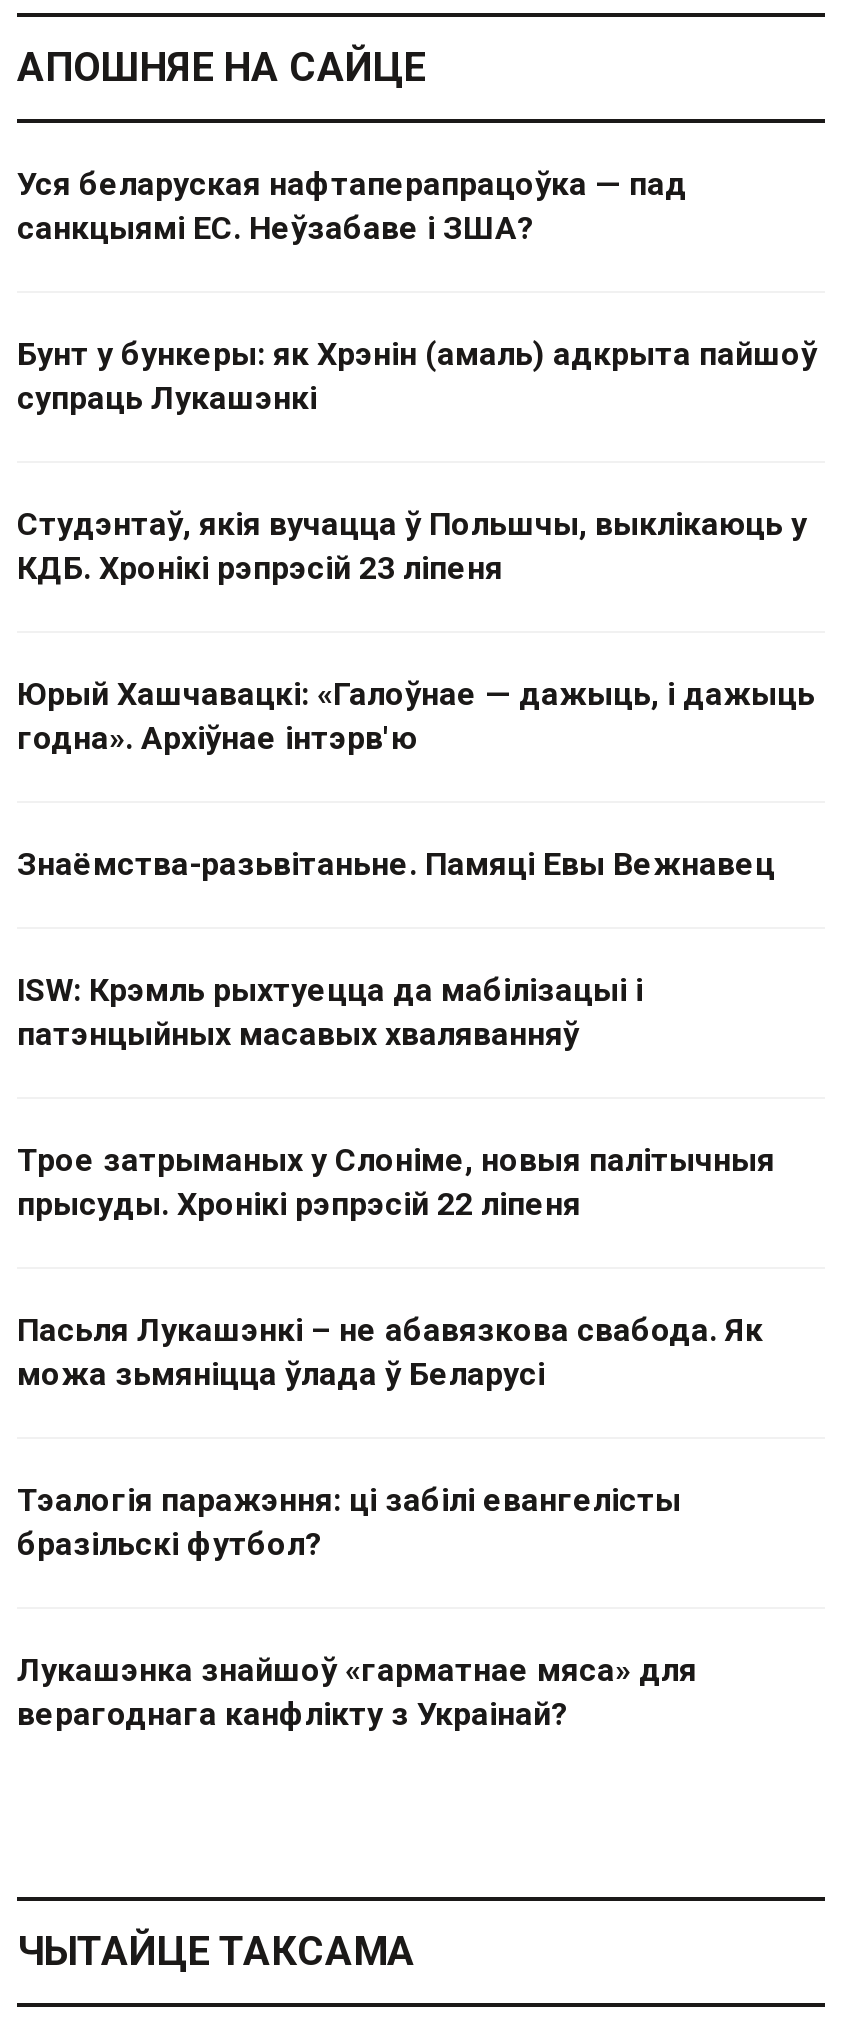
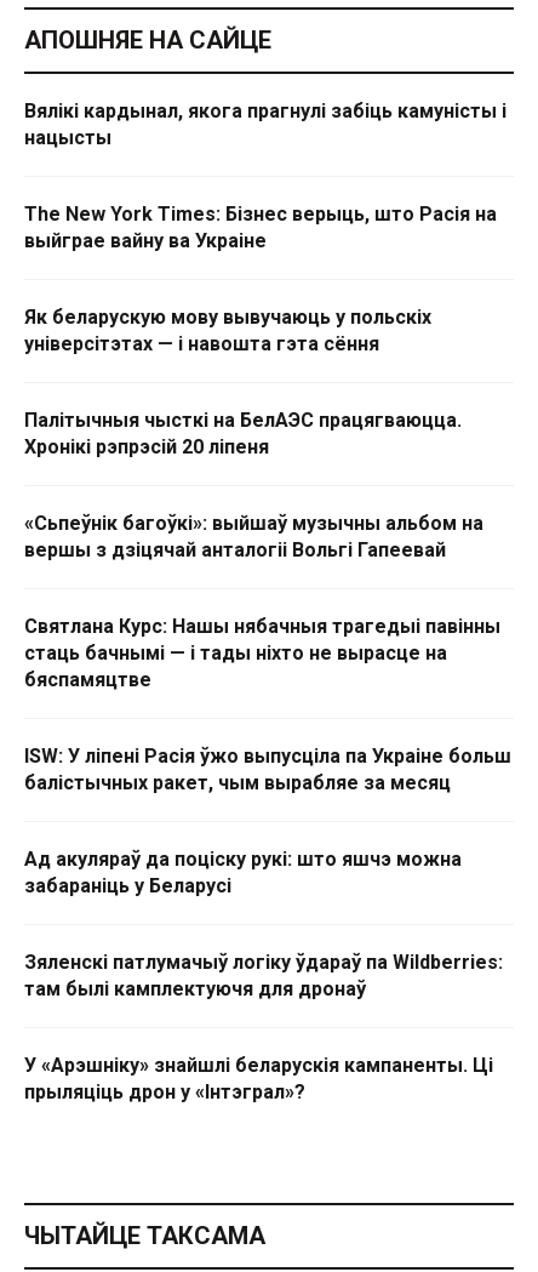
[17,165,687,247] Уся беларуская нафтаперапрацоўка — пад | санкцыямі ЕС. Неўзабаве і ЗША? -> [24,99,506,149] Вялікі кардынал, якога прагнулі забіць камуністы і | нацысты
[17,335,817,417] Бунт у бункеры: як Хрэнін (амаль) адкрыта пайшоў | супраць Лукашэнкі -> [24,203,497,252] The New York Times: Бізнес верыць, што Расія на | выйграе вайну ва Украіне
[17,505,807,587] Студэнтаў, якія вучацца ў Польшчы, выклікаюць у | КДБ. Хронікі рэпрэсій 23 ліпеня -> [24,306,431,355] Як беларускую мову вывучаюць у польскіх | універсітэтах — і навошта гэта сёння
[17,675,815,757] Юрый Хашчавацкі: «Галоўнае — дажыць, і дажыць | годна». Архіўнае інтэрв'ю -> [24,409,462,458] Палітычныя чысткі на БелАЭС працягваюцца. | Хронікі рэпрэсій 20 ліпеня
[17,845,775,883] Знаёмства-разьвітаньне. Памяці Евы Вежнавец -> [24,512,483,561] «Сьпеўнік багоўкі»: выйшаў музычны альбом на | вершы з дзіцячай анталогіі Вольгі Гапеевай
[17,971,643,1053] ISW: Крэмль рыхтуецца да мабілізацыі і | патэнцыйных масавых хваляванняў -> [24,615,500,691] Святлана Курс: Нашы нябачныя трагедыі павінны | стаць бачнымі — і тады ніхто не вырасце на | бяспамяцтве
[17,1141,775,1223] Трое затрыманых у Слоніме, новыя палітычныя | прысуды. Хронікі рэпрэсій 22 ліпеня -> [24,745,511,794] ISW: У ліпені Расія ўжо выпусціла па Украіне больш | балістычных ракет, чым вырабляе за месяц
[17,1311,763,1393] Пасьля Лукашэнкі – не абавязкова свабода. Як | можа зьмяніцца ўлада ў Беларусі -> [24,848,462,897] Ад акуляраў да поціску рукі: што яшчэ можна | забараніць у Беларусі
[17,1481,681,1563] Тэалогія паражэння: ці забілі евангелісты | бразільскі футбол? -> [24,951,503,1000] Зяленскі патлумачыў логіку ўдараў па Wildberries: | там былі камплектуючя для дронаў
[17,1651,697,1733] Лукашэнка знайшоў «гарматнае мяса» для | верагоднага канфлікту з Украінай? -> [24,1054,493,1103] У «Арэшніку» знайшлі беларускія кампаненты. Ці | прыляціць дрон у «Інтэграл»?

